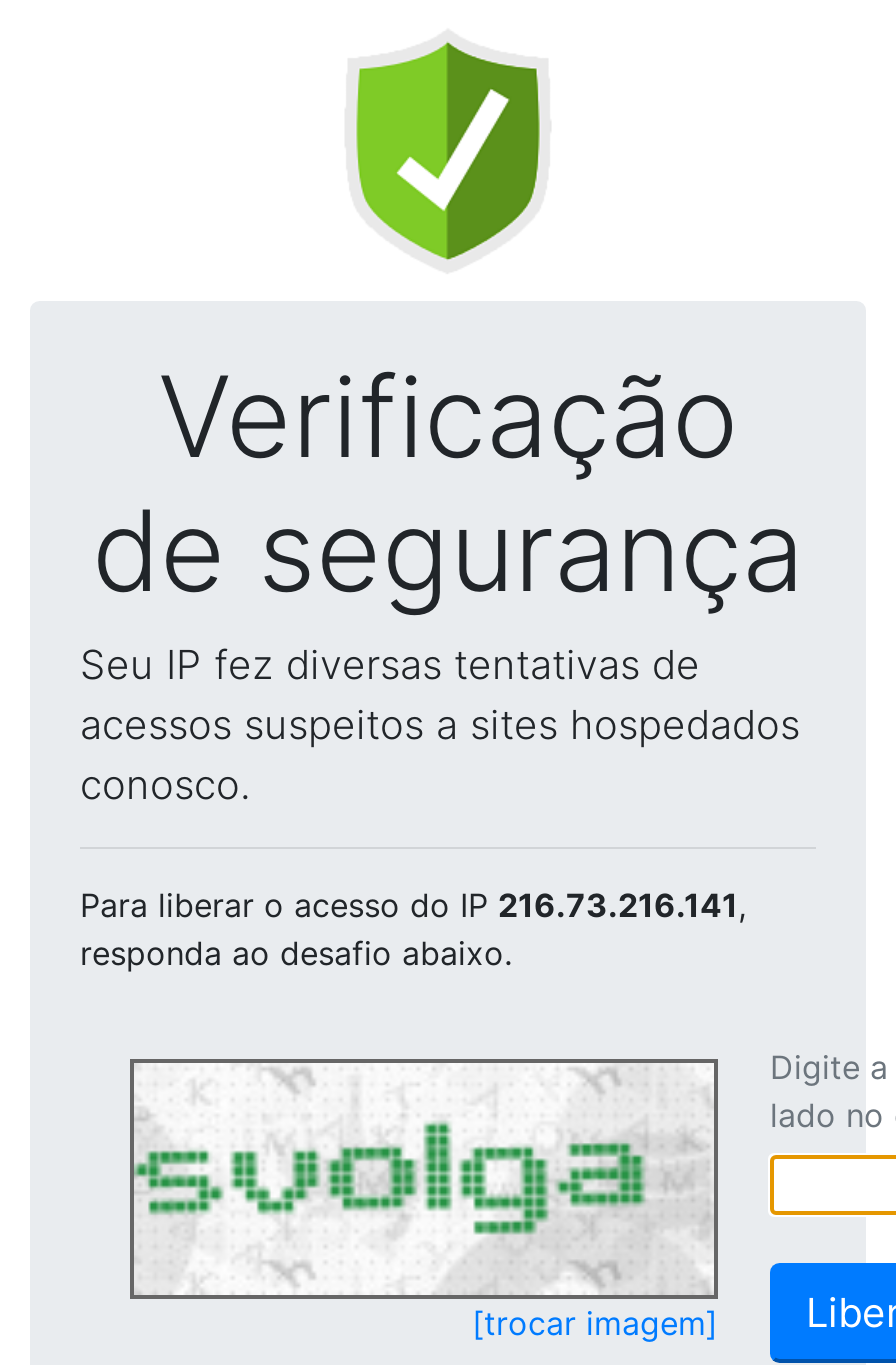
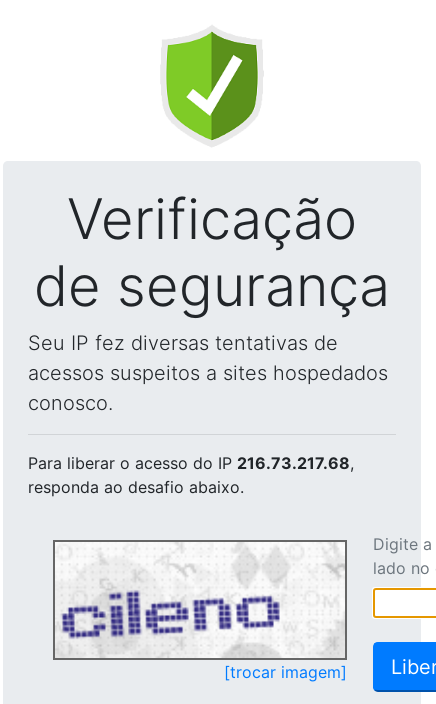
[80,885,746,925] Para liberar o acesso do IP 216.73.216.141, -> [28,453,354,473] Para liberar o acesso do IP 216.73.217.68,
[134,1069,708,1291] [image] -> [55,545,343,655] [image]

